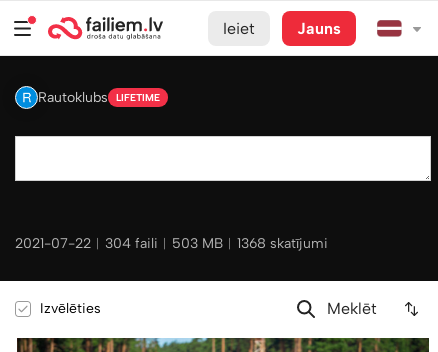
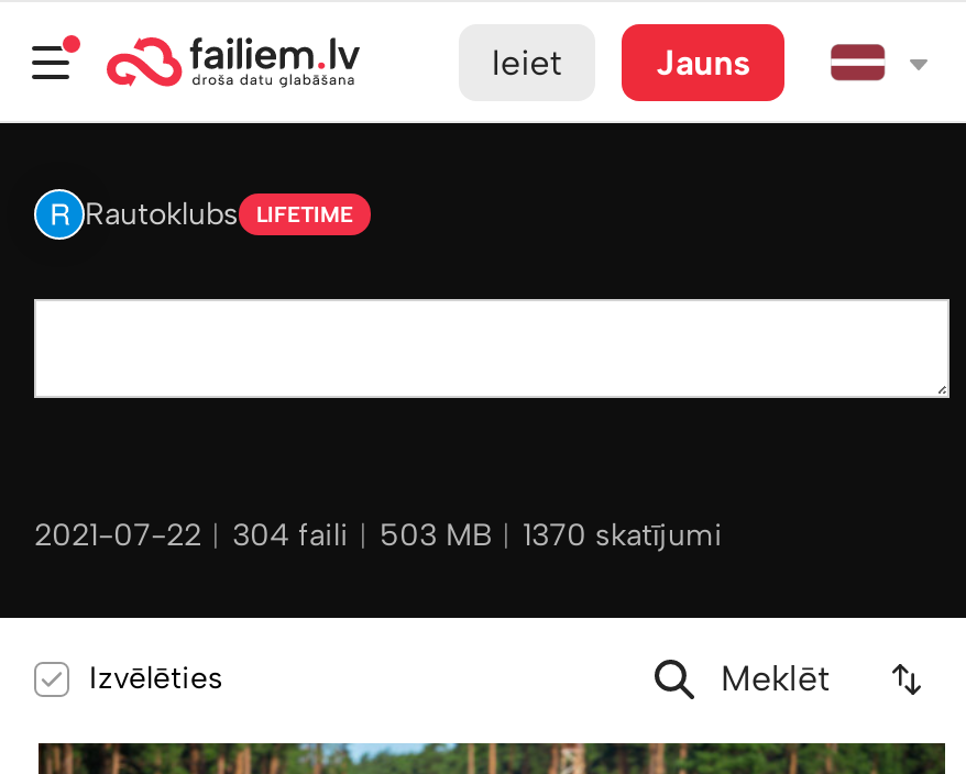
[15,235,328,252] 2021-07-22 ︱ 304 faili ︱ 503 MB ︱ 1368 skatījumi -> [34,517,723,554] 2021-07-22 ︱ 304 faili ︱ 503 MB ︱ 1370 skatījumi

